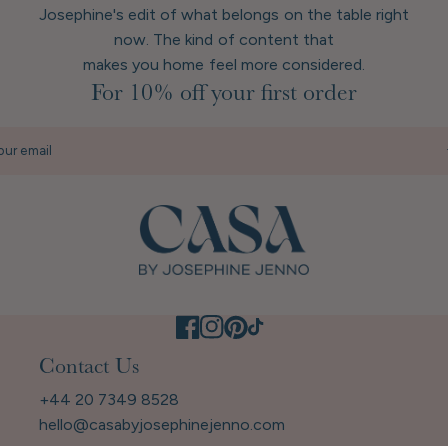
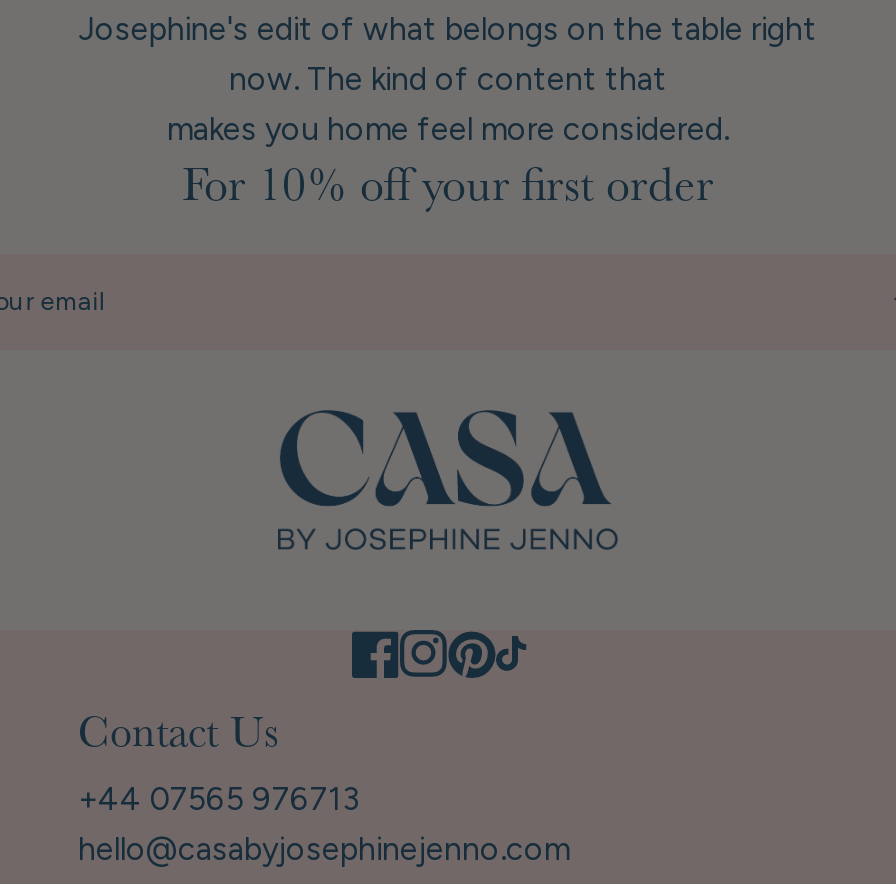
[39,390,179,409] +44 20 7349 8528 -> [78,780,360,818] +44 07565 976713

